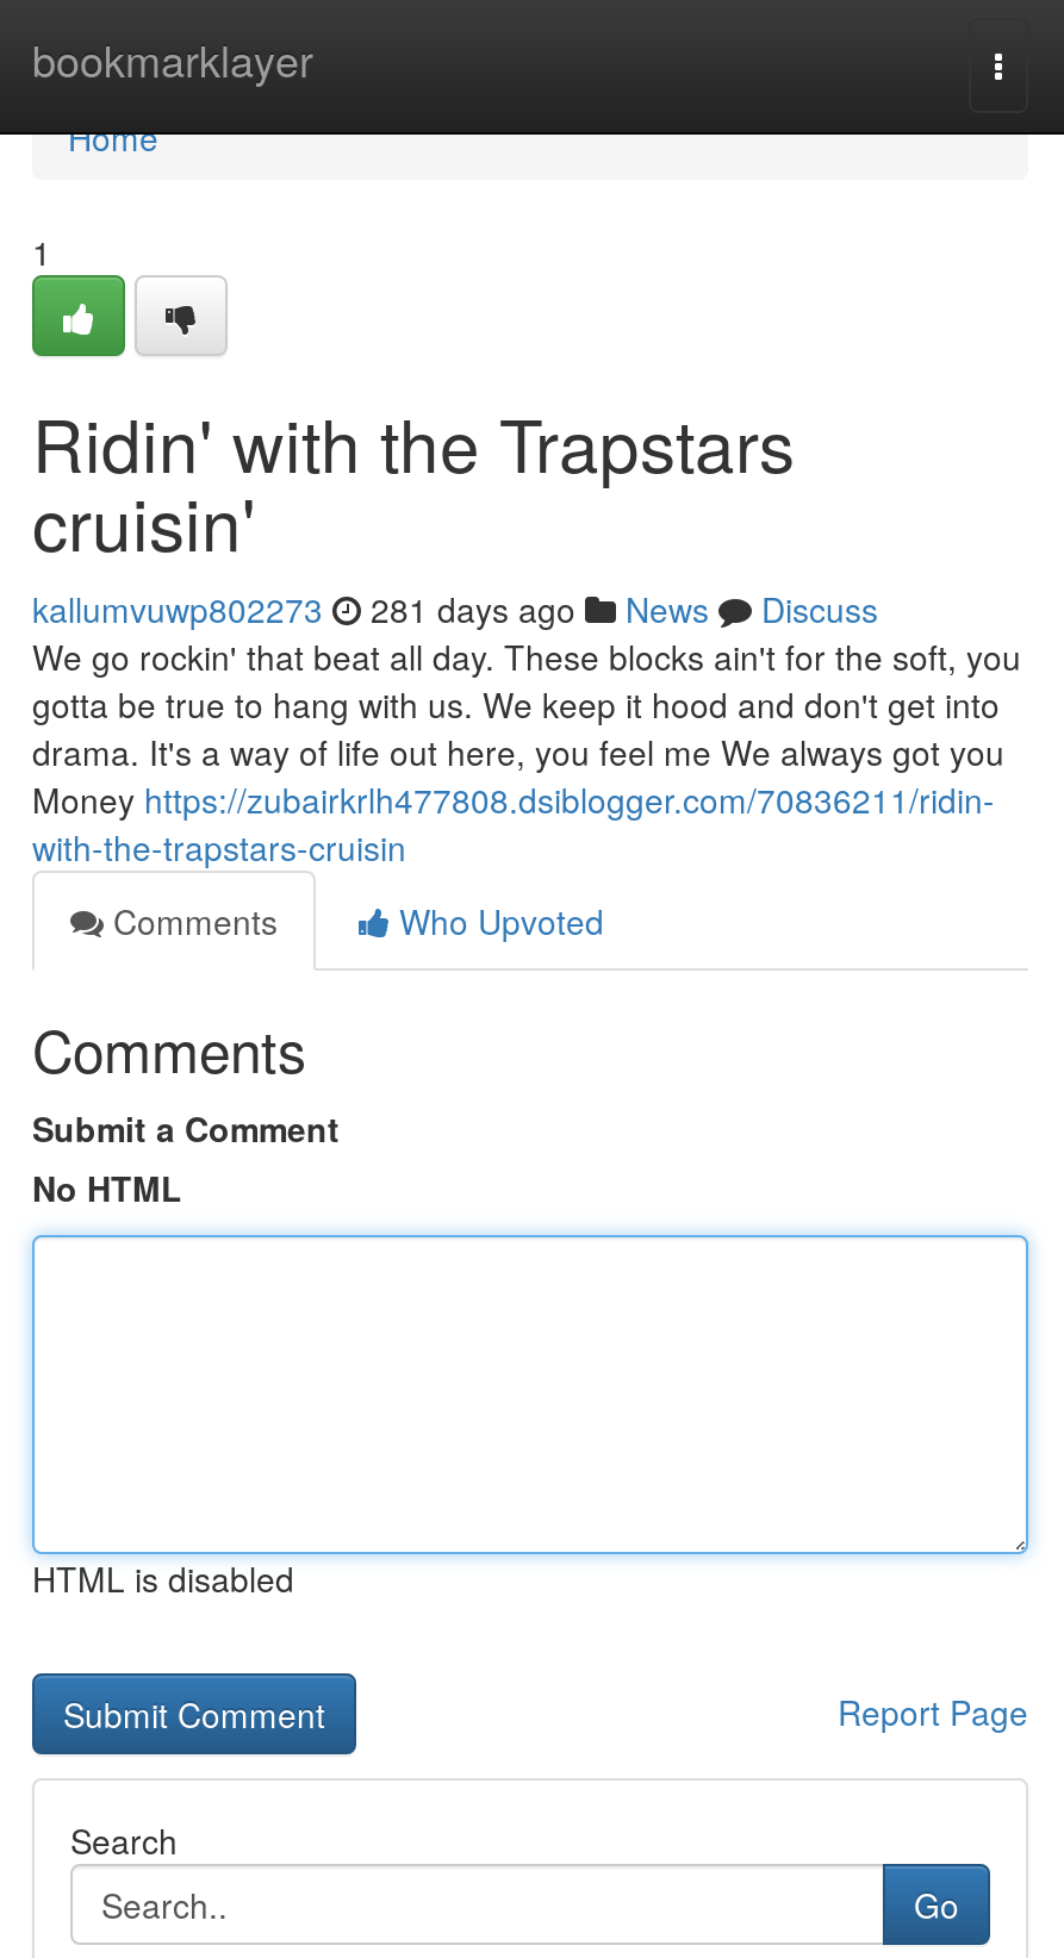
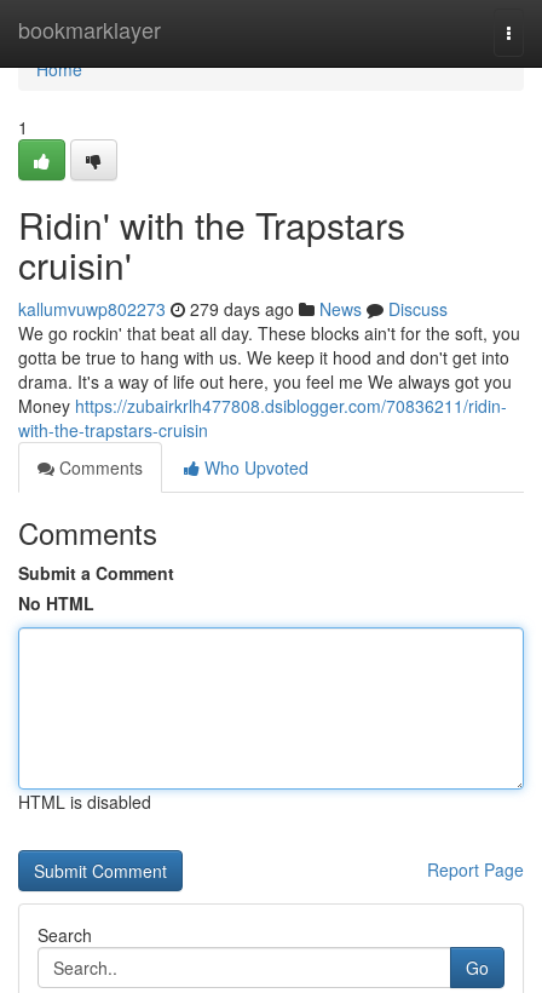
[32,585,878,632] kallumvuwp802273 281 days ago News Discuss -> [18,297,448,321] kallumvuwp802273 279 days ago News Discuss

